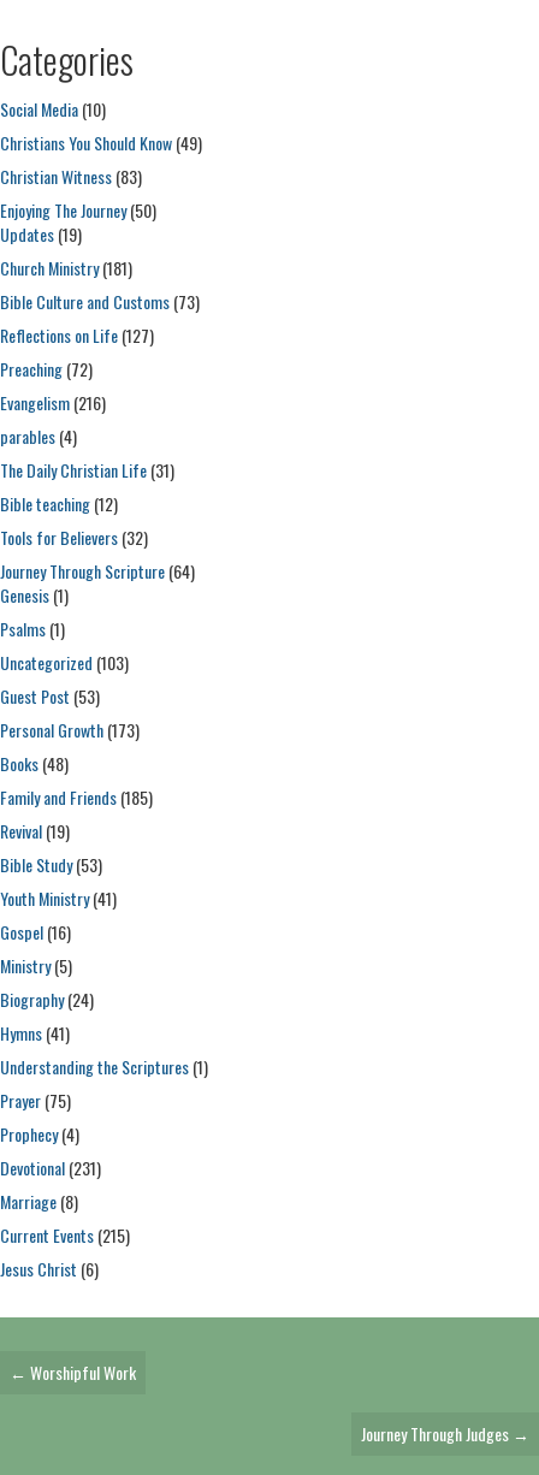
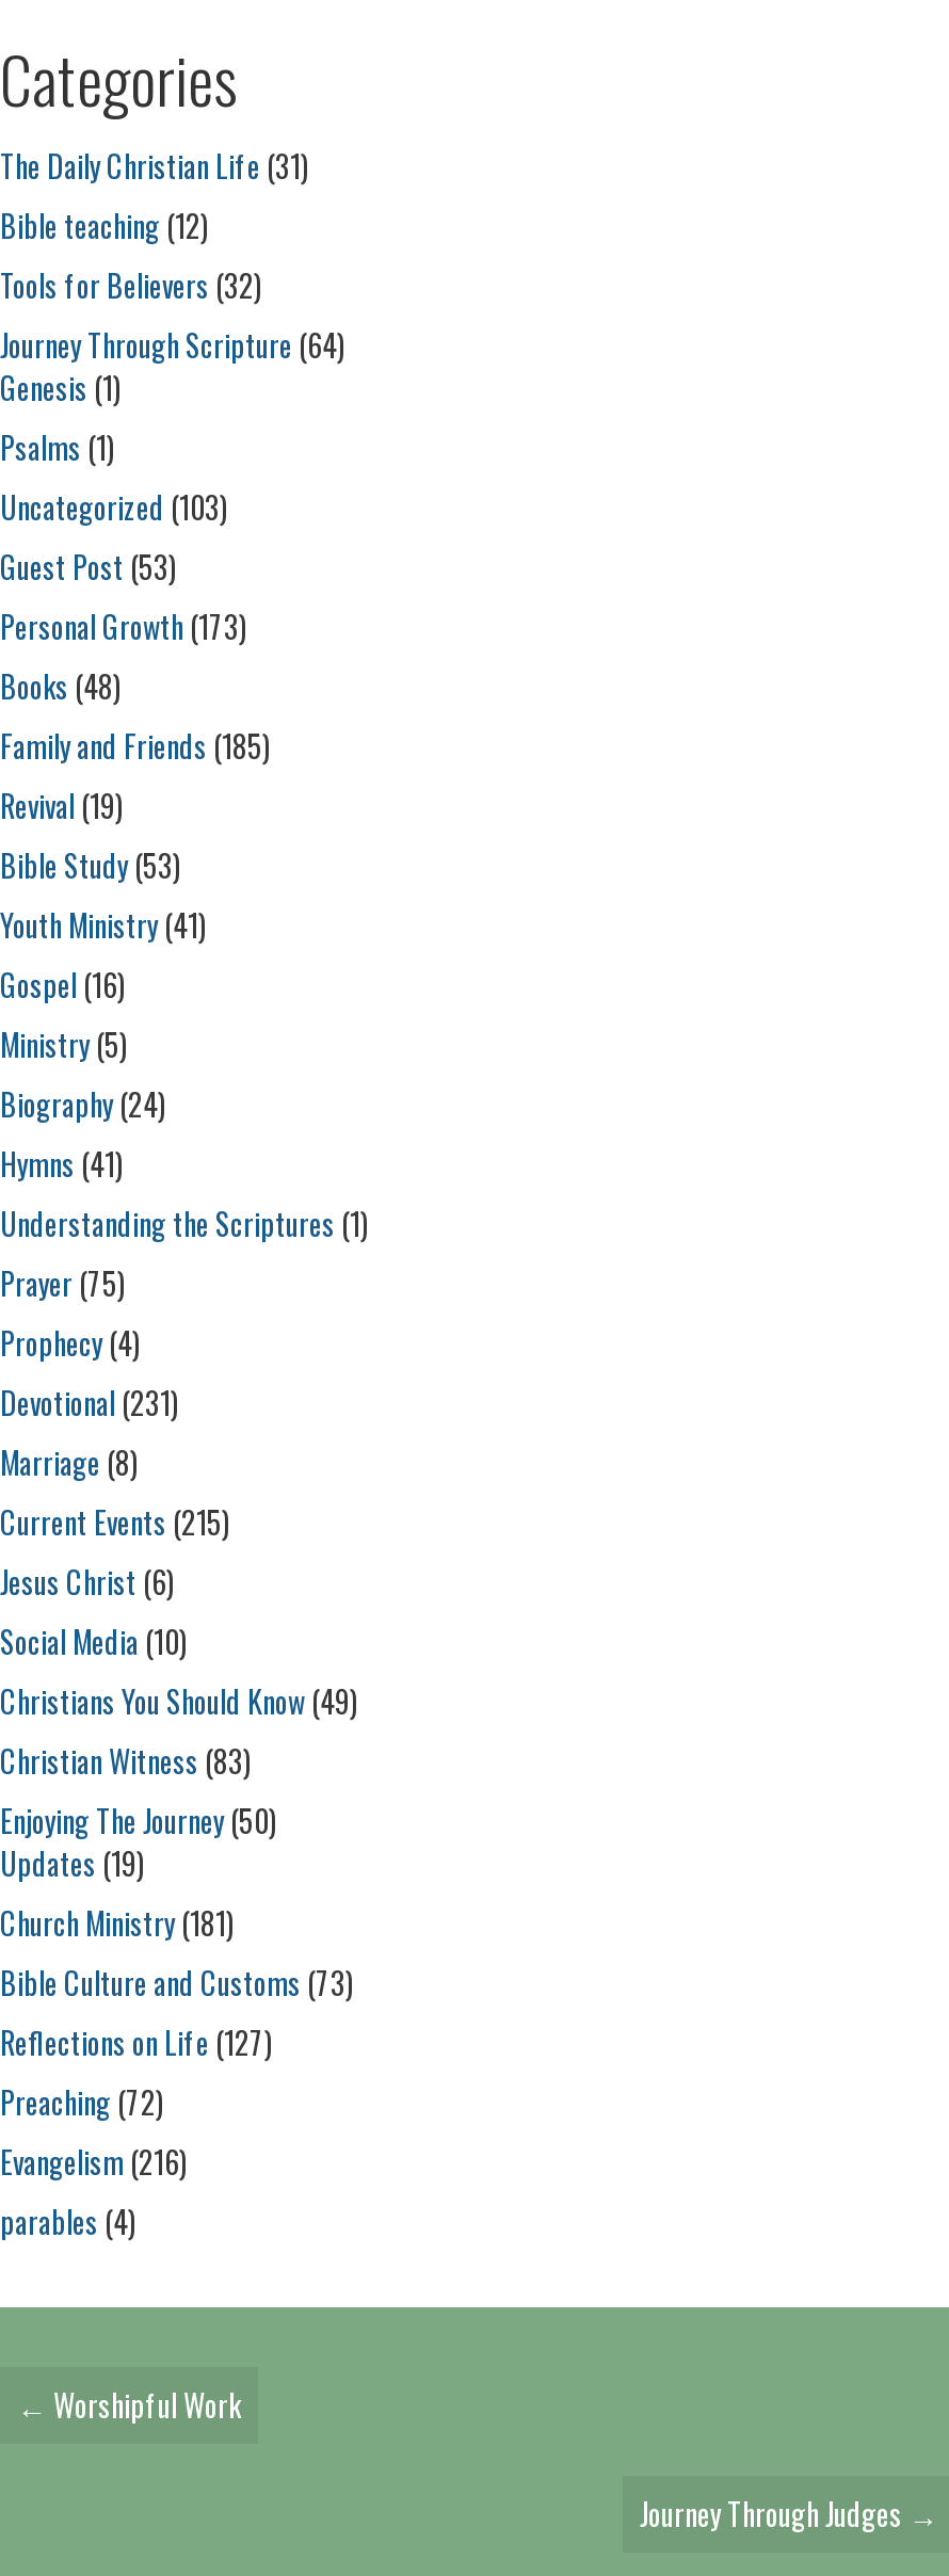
moved [0,96,202,449] -> [0,1619,358,2244]: Social Media (10) | Christians You Should Know (49) | Christian Witness (83) | ... | Evangelism (216) | parables (4)
moved [0,457,208,1282] -> [0,143,369,1604]: The Daily Christian Life (31) | Bible teaching (12) | Tools for Believers (32) | ... | Current Events (215) | Jesus Christ (6)

